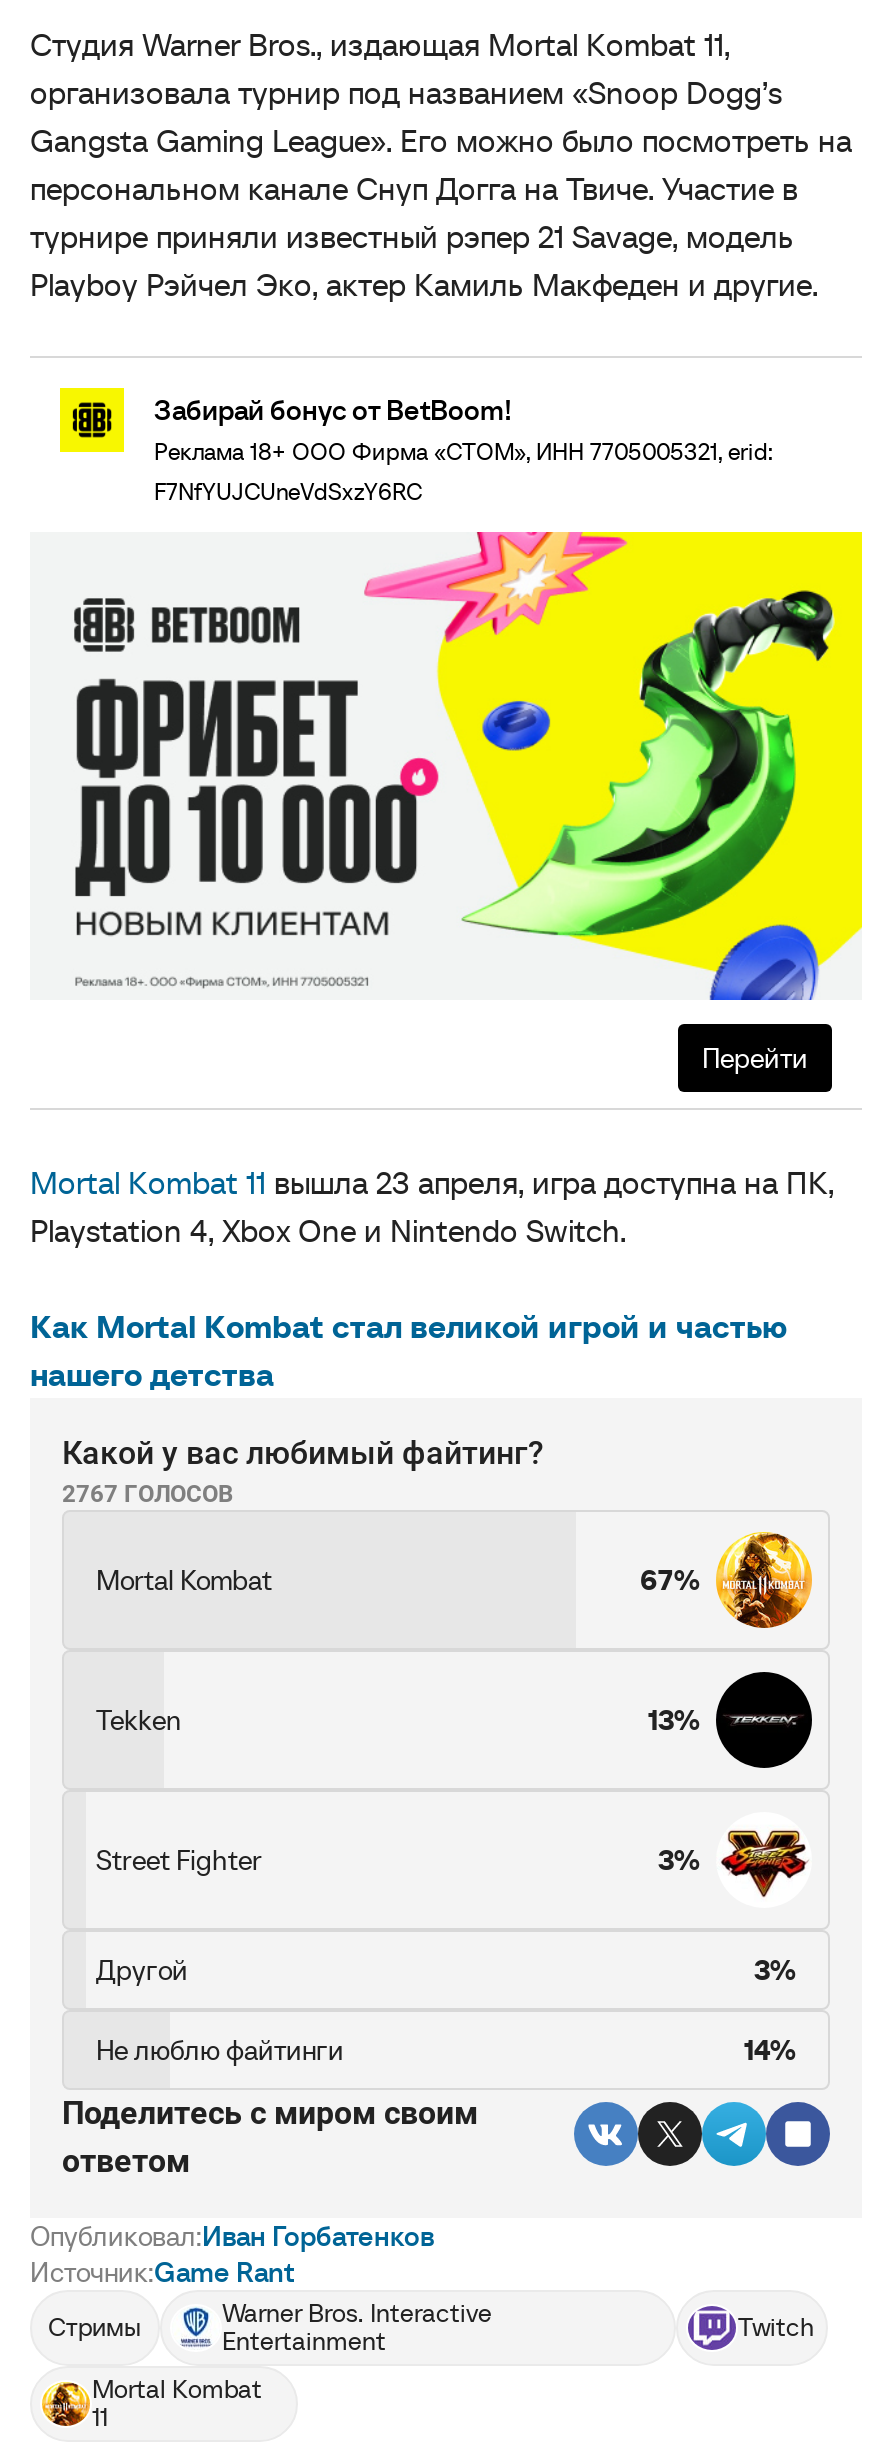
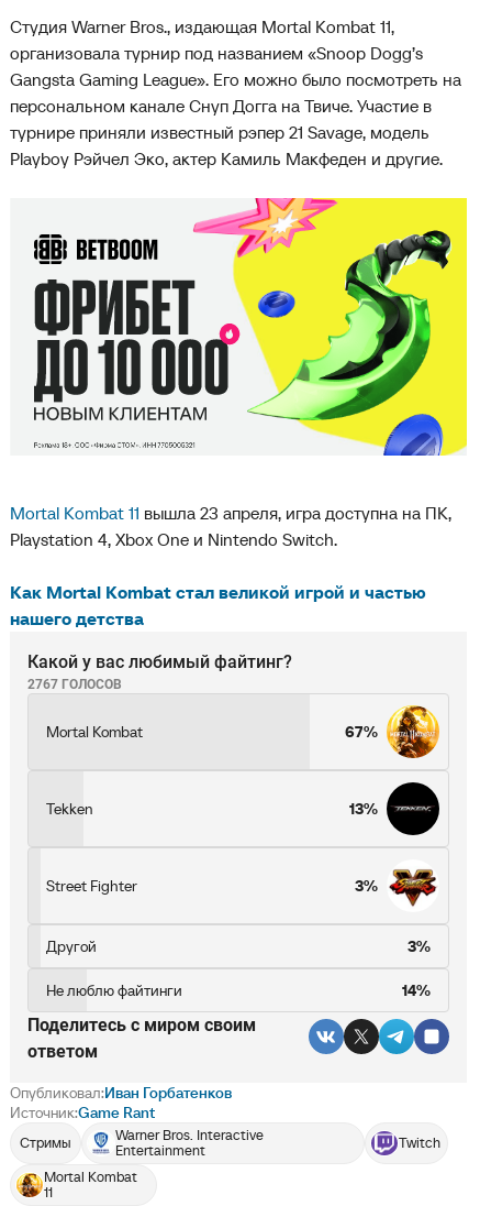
[58,386,772,506] [image] | Забирай бонус от BetBoom! | Реклама 18+ ООО Фирма «СТОМ», ИНН 7705005321, erid: | F7NfYUJCUneVdSxzY6RC -> none
moved [72,530,862,1002] -> [33,197,468,454]: [image]
[702,1040,808,1076] Перейти -> none

